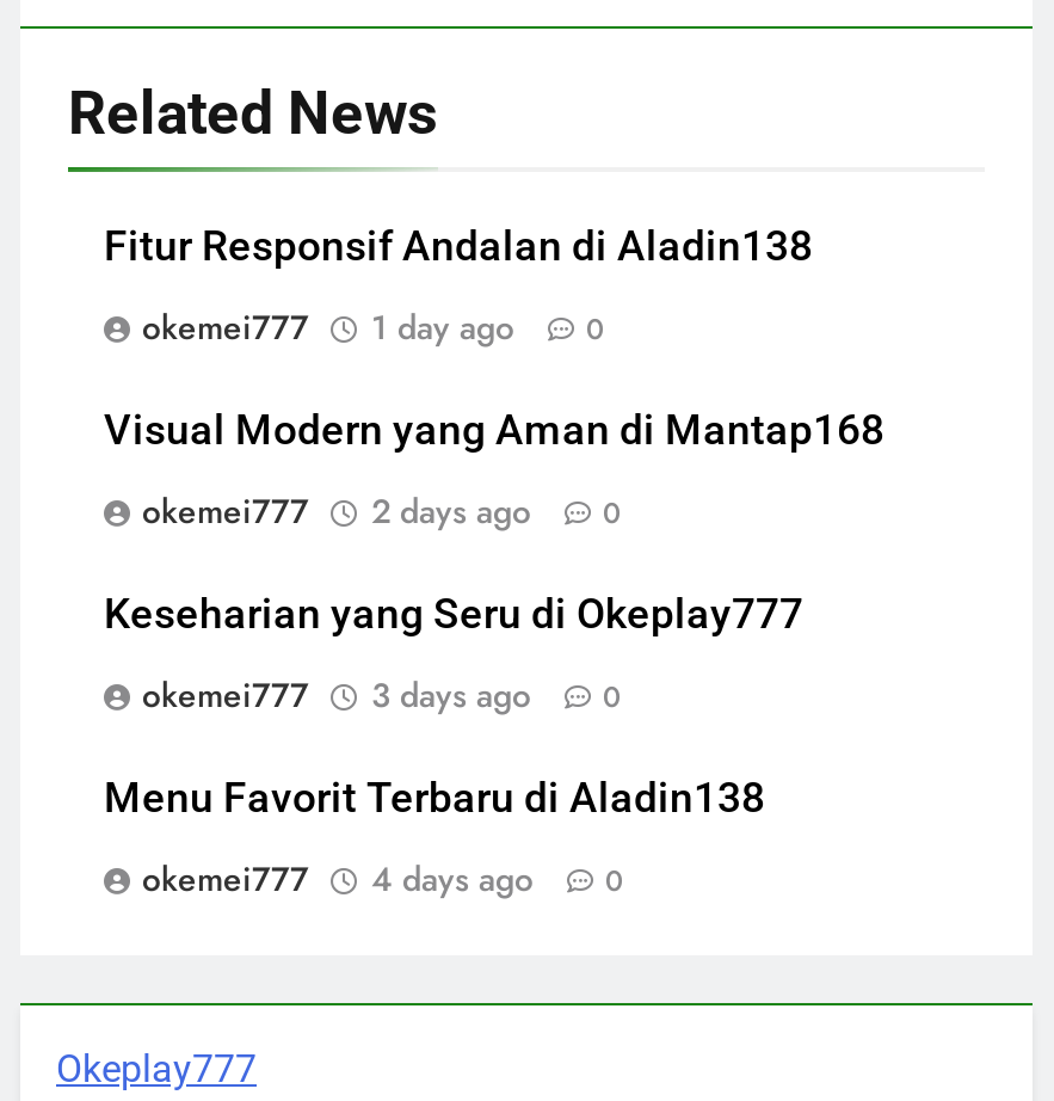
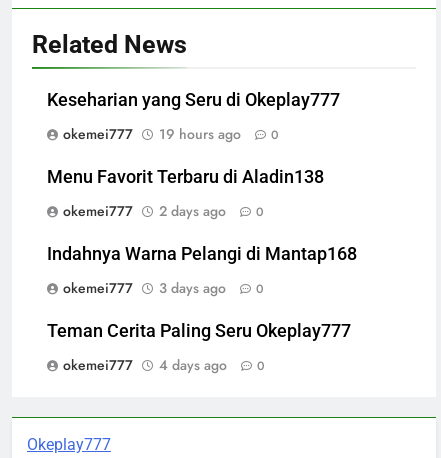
[104,223,813,270] Fitur Responsif Andalan di Aladin138 -> none
[142,304,605,352] okemei777 1 day ago 0 -> [63,124,279,144] okemei777 19 hours ago 0
[104,406,885,454] Visual Modern yang Aman di Mantap168 -> none
none -> [47,244,357,264] Indahnya Warna Pelangi di Mantap168
moved [104,590,803,638] -> [47,90,340,110]: Keseharian yang Seru di Okeplay777
none -> [47,321,351,341] Teman Cerita Paling Seru Okeplay777
moved [104,774,765,822] -> [47,167,324,187]: Menu Favorit Terbaru di Aladin138

